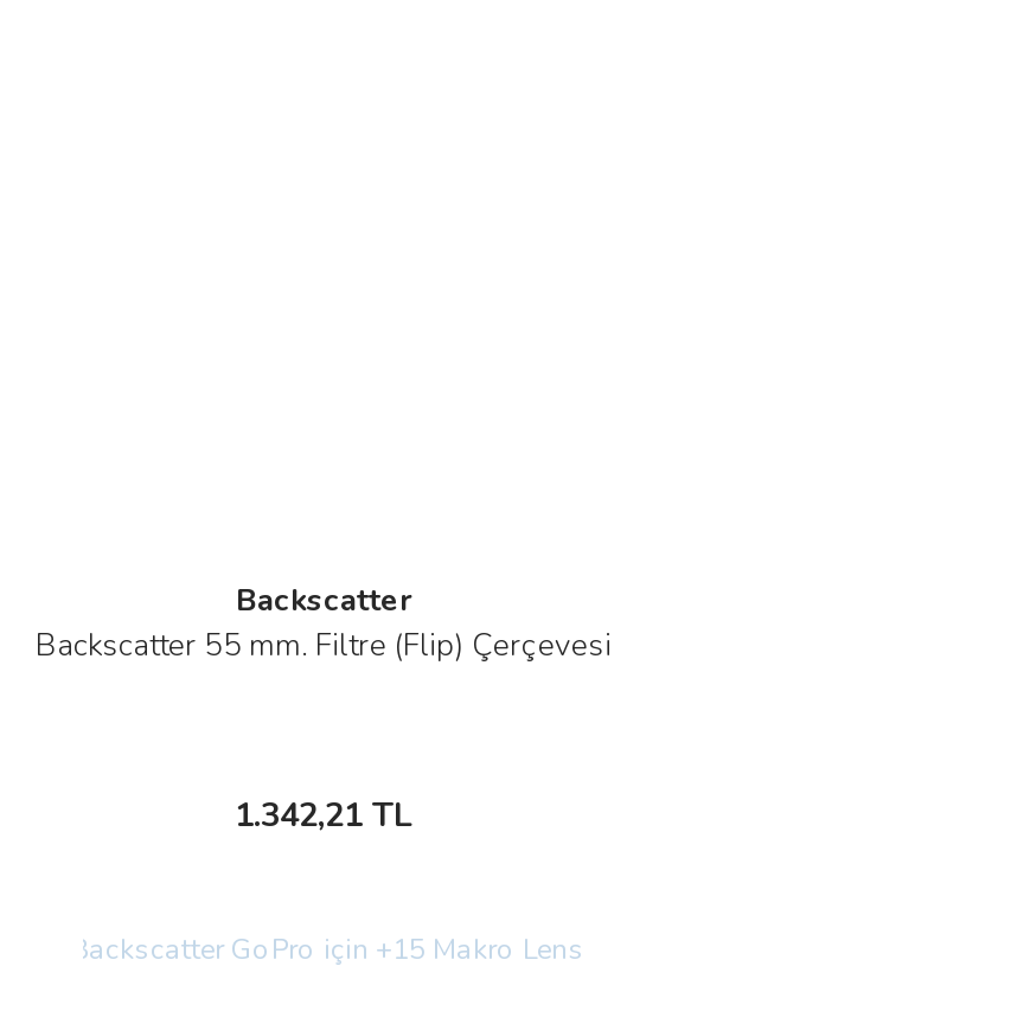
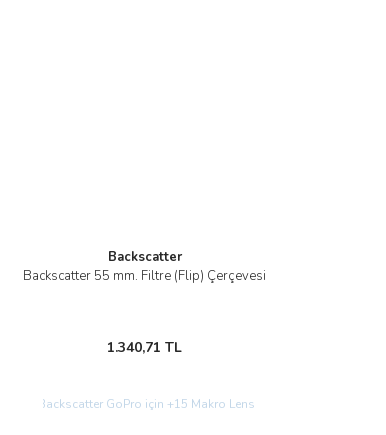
[235,793,412,838] 1.342,21 TL -> [107,338,182,357] 1.340,71 TL

